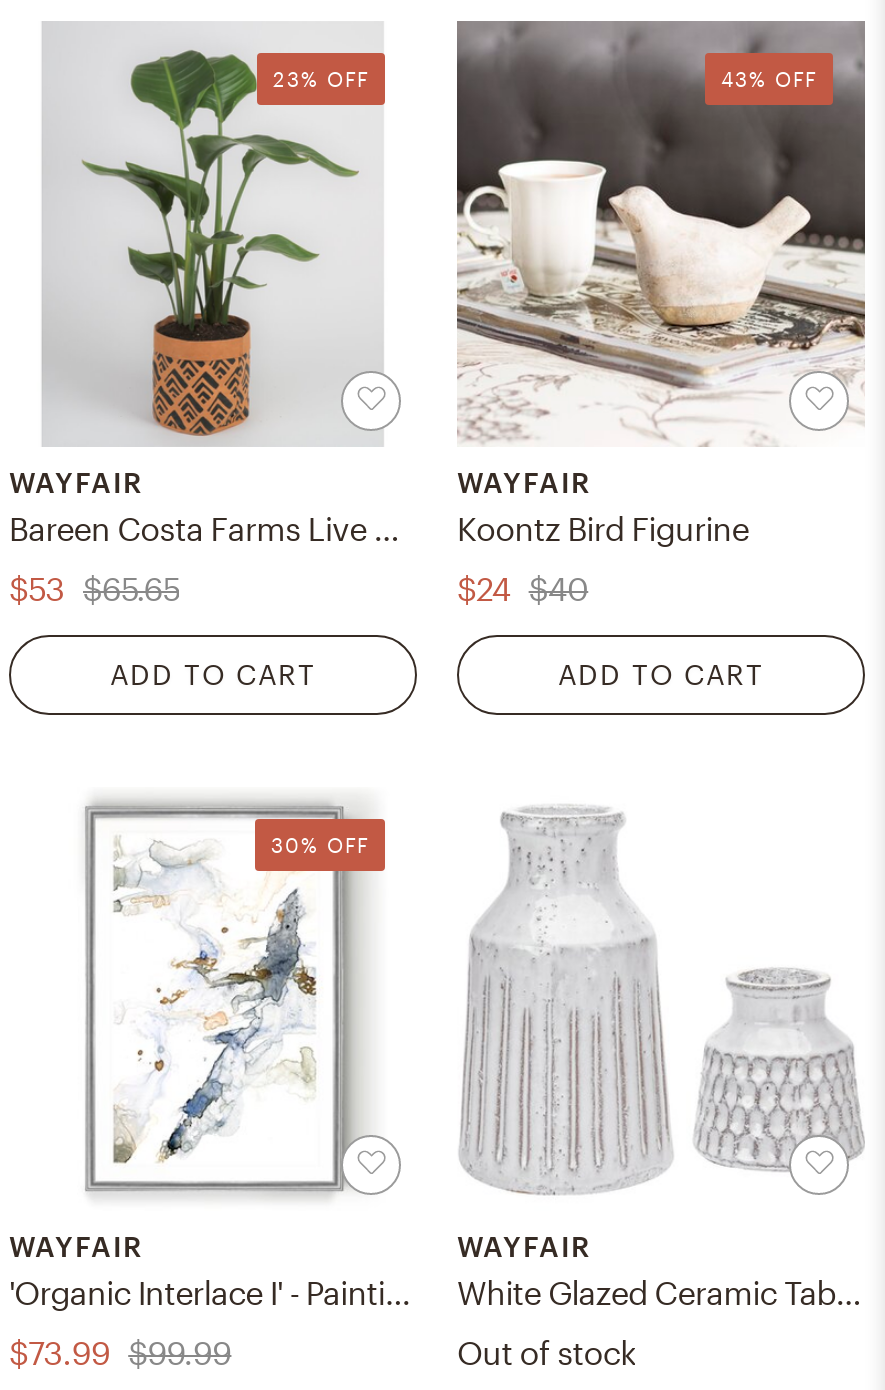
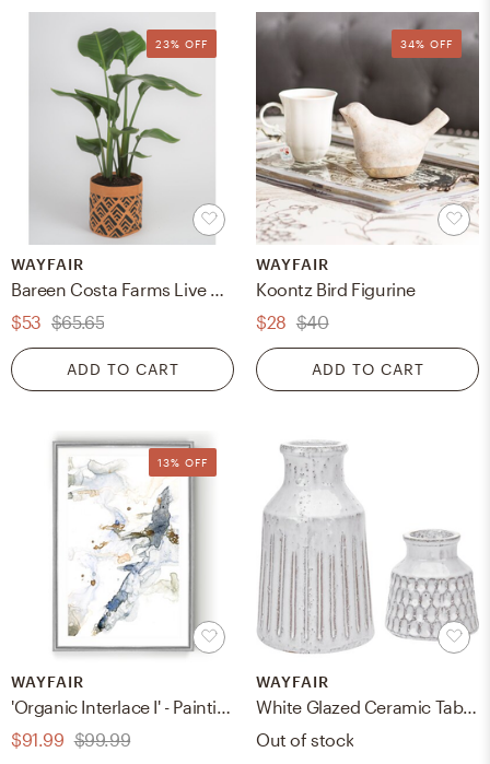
[721,67,817,91] 43% OFF -> [400,37,453,50] 34% OFF
[457,568,588,606] $24 $40 -> [256,311,329,332] $28 $40
[271,832,369,856] 30% OFF -> [157,455,208,469] 13% OFF
[9,1333,231,1371] $73.99 $99.99 -> [11,729,130,750] $91.99 $99.99

